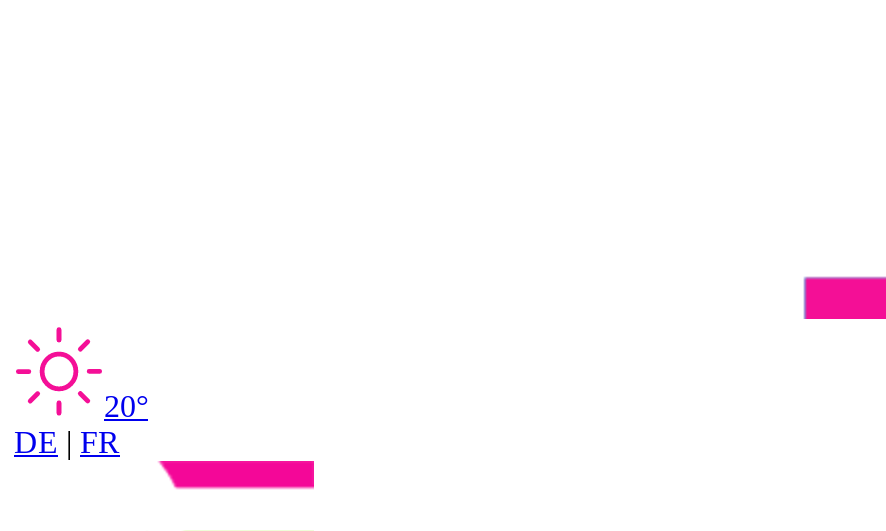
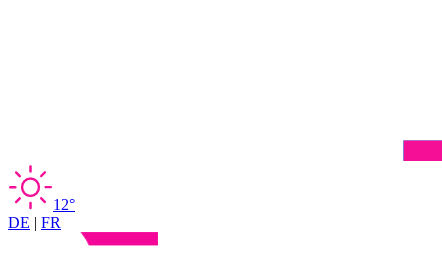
[104,389,148,423] 20° -> [53,196,75,213] 12°

